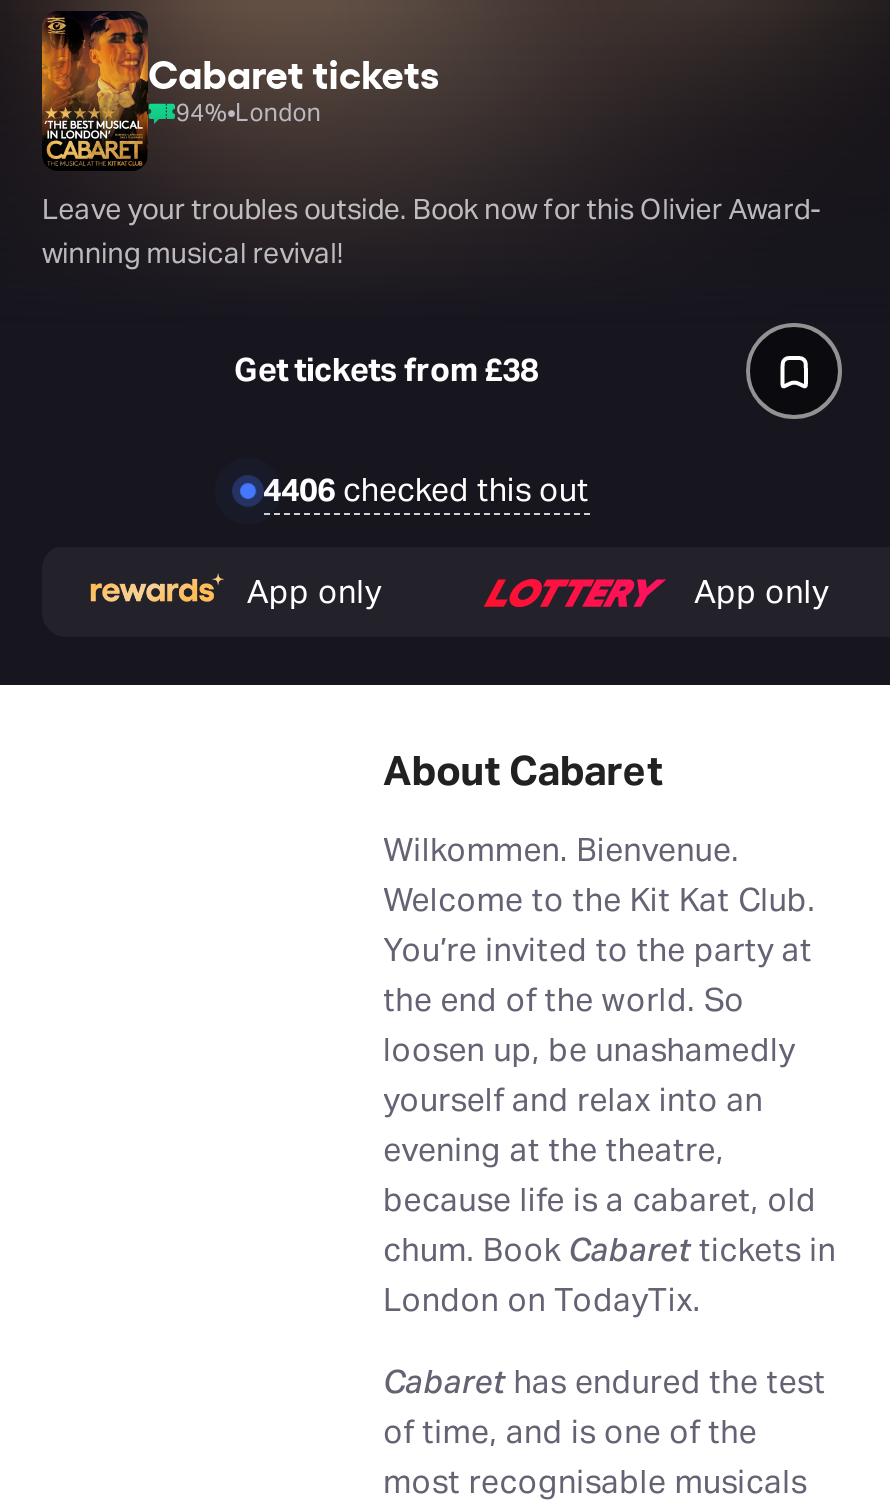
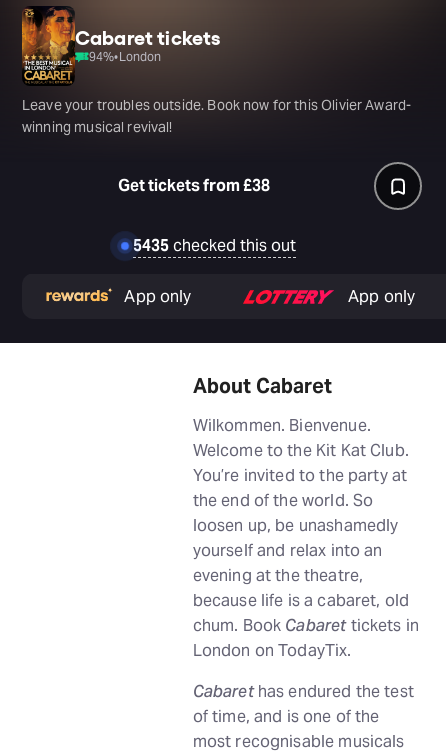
[263,469,589,511] 4406 checked this out -> [132,235,295,256] 5435 checked this out

